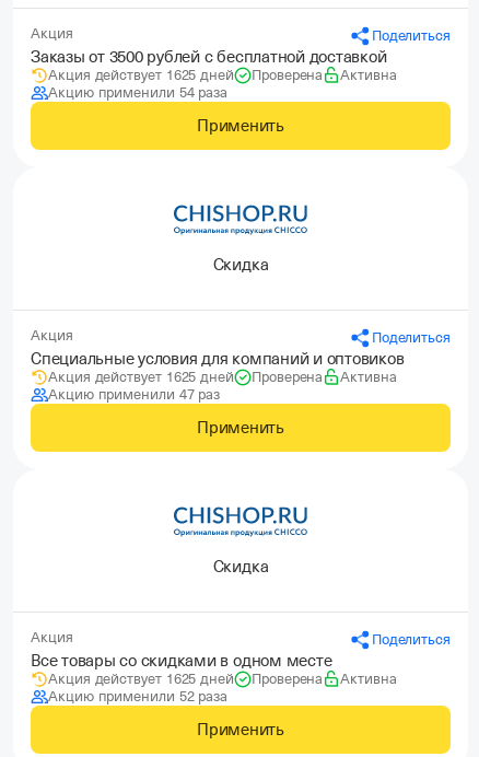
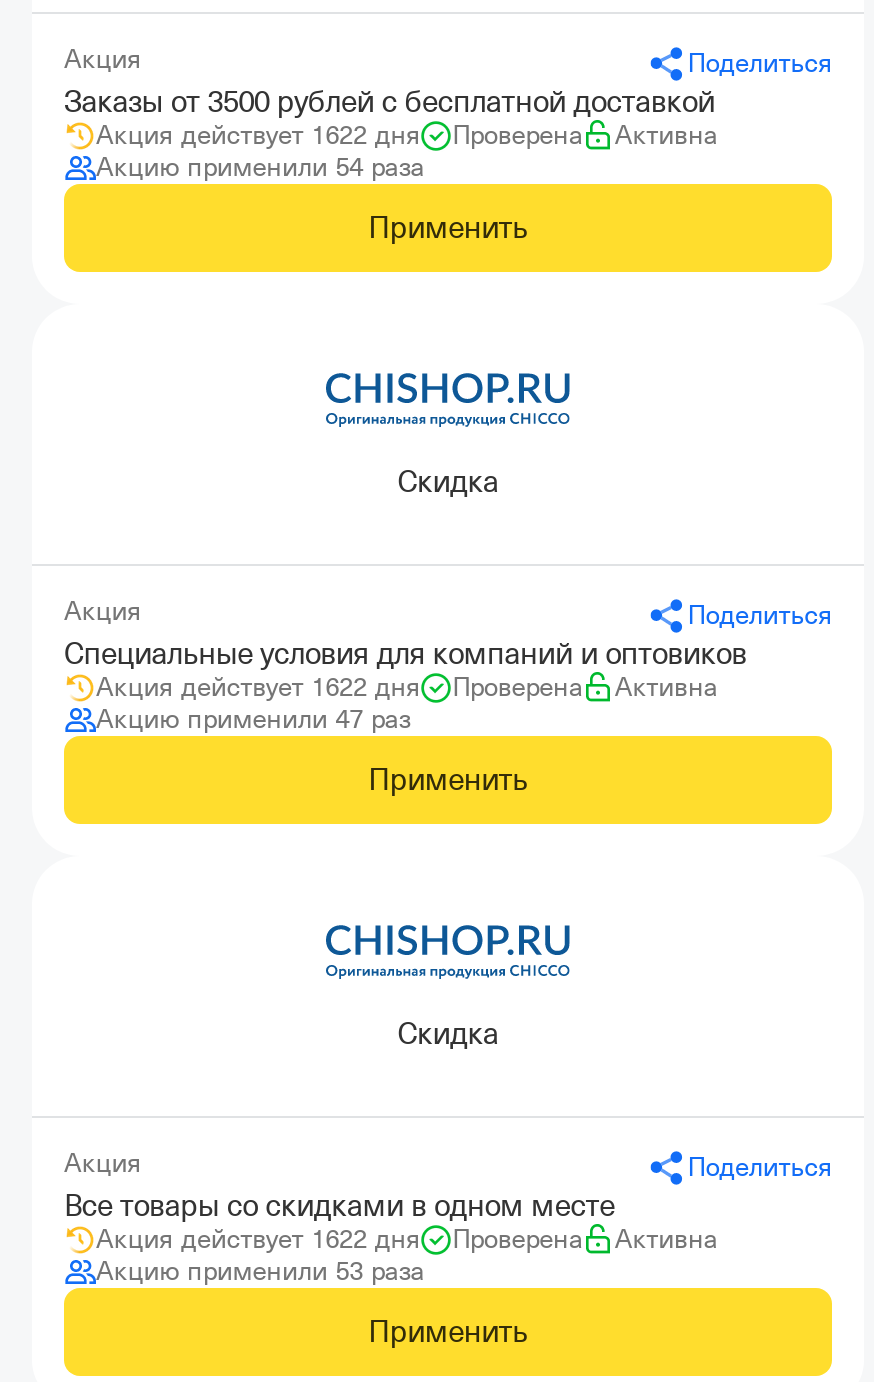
[48,67,234,83] Акция действует 1625 дней -> [96,120,420,150] Акция действует 1622 дня
[48,369,234,385] Акция действует 1625 дней -> [96,672,420,702] Акция действует 1622 дня
[48,671,234,687] Акция действует 1625 дней -> [96,1224,420,1254] Акция действует 1622 дня
[48,688,228,704] Акцию применили 52 раза -> [96,1256,424,1286] Акцию применили 53 раза

